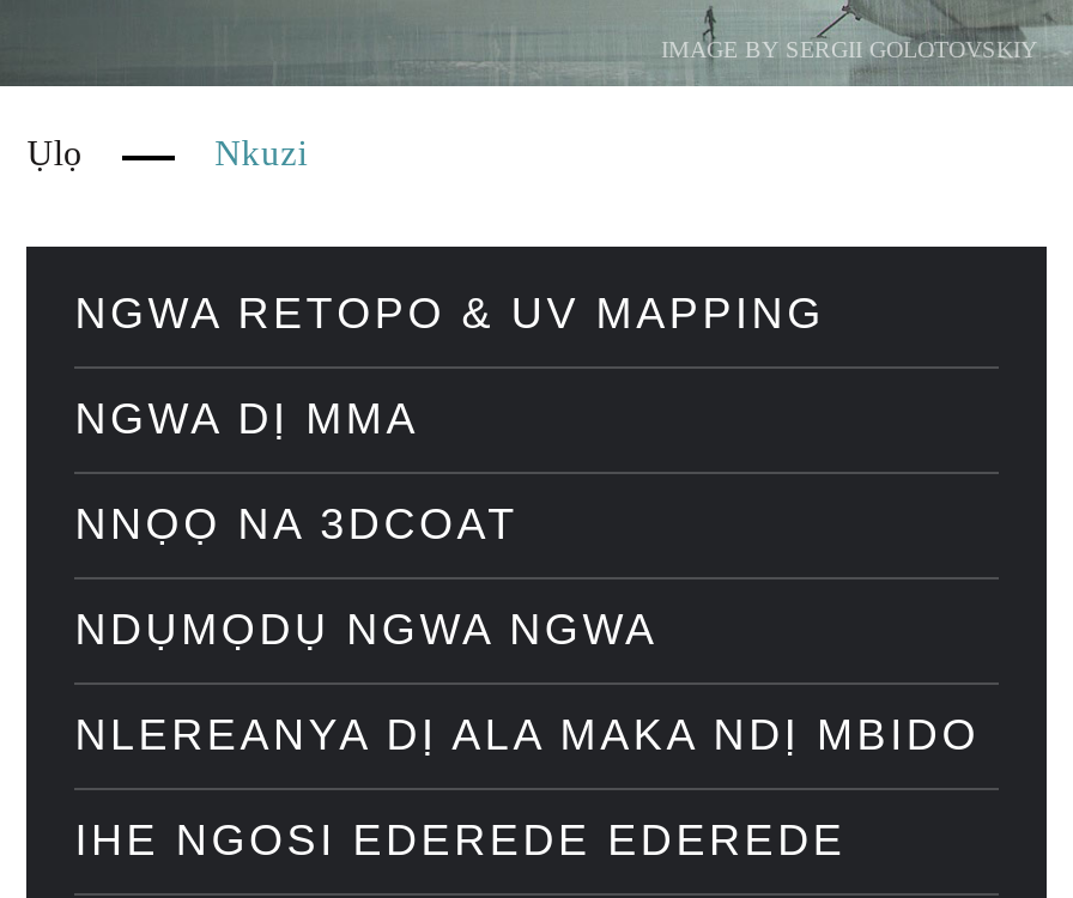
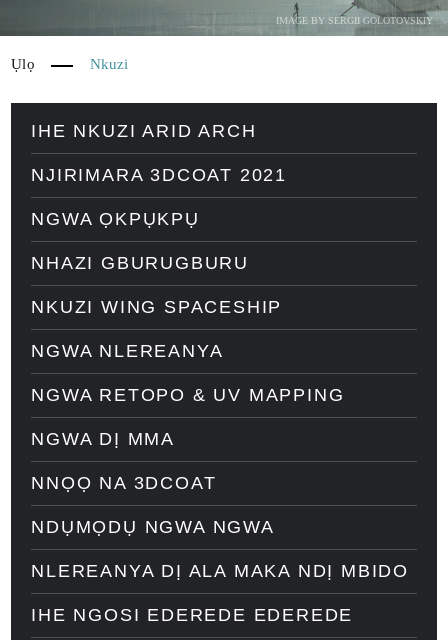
none -> [31,121,287,361] IHE NKUZI ARID ARCH | NJIRIMARA 3DCOAT 2021 | NGWA ỌKPỤKPỤ | NHAZI GBURUGBURU | NKUZI WING SPACESHIP | NGWA NLEREANYA

